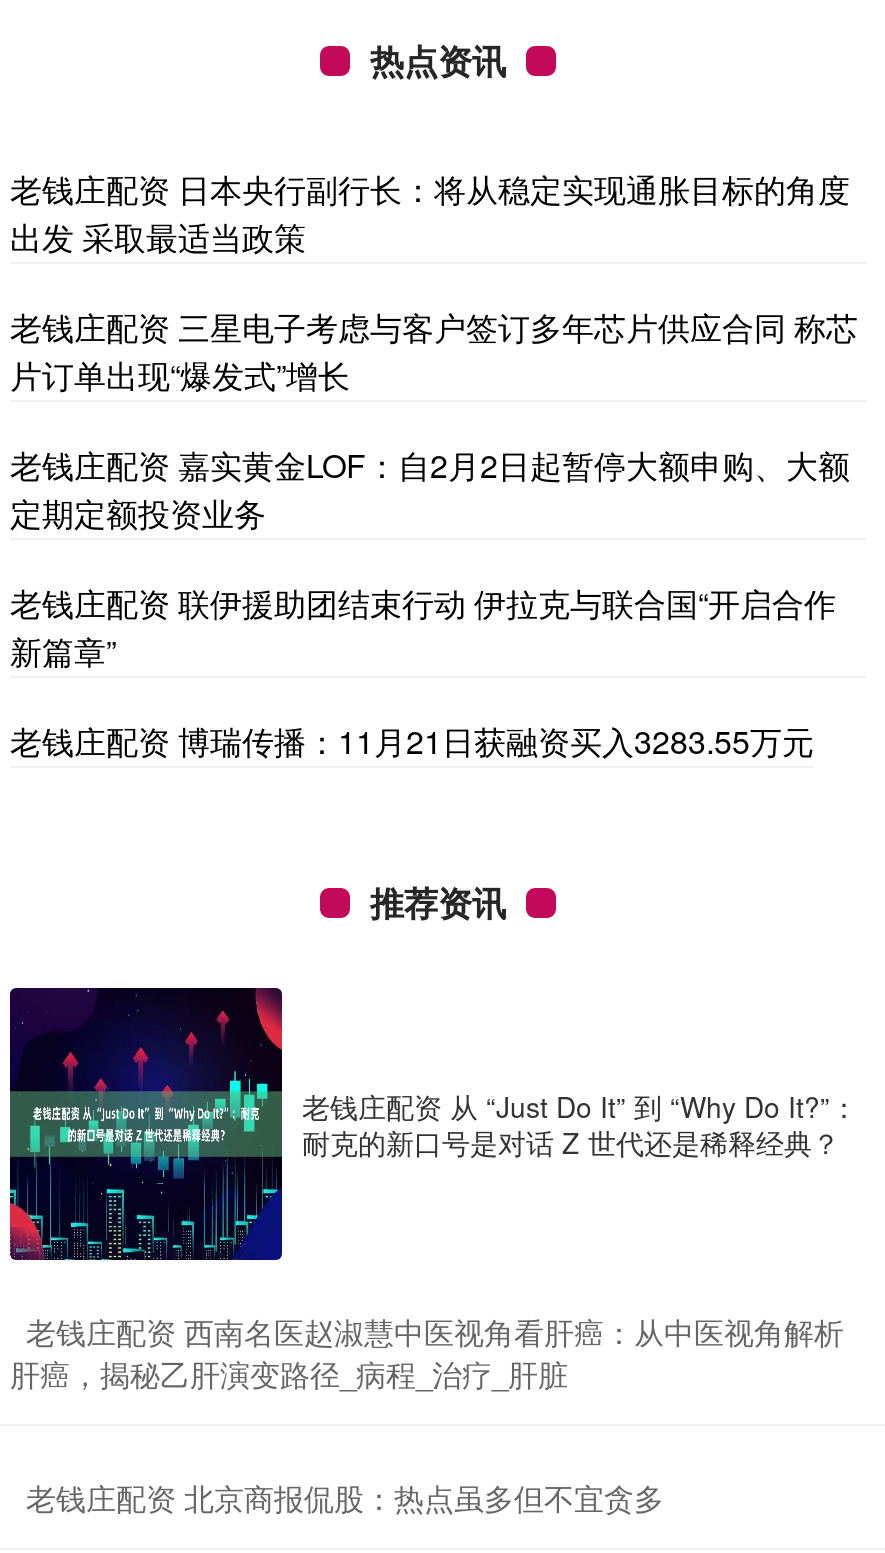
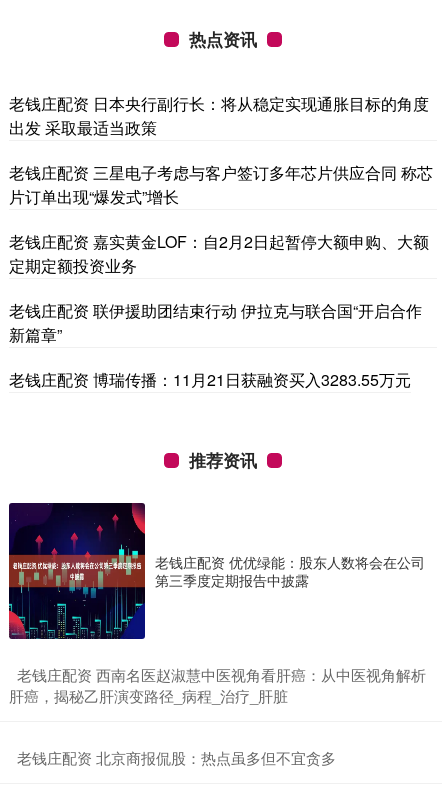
[10,1086,858,1162] [image] | 老钱庄配资 从 “Just Do It” 到 “Why Do It?”： | 耐克的新口号是对话 Z 世代还是稀释经典？ -> [9,550,425,590] [image] | 老钱庄配资 优优绿能：股东人数将会在公司 | 第三季度定期报告中披露

